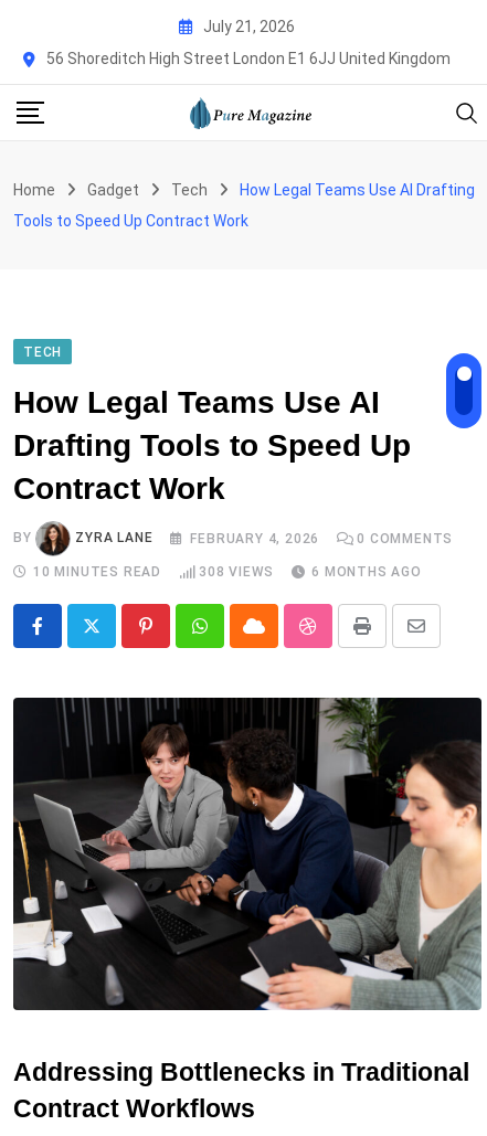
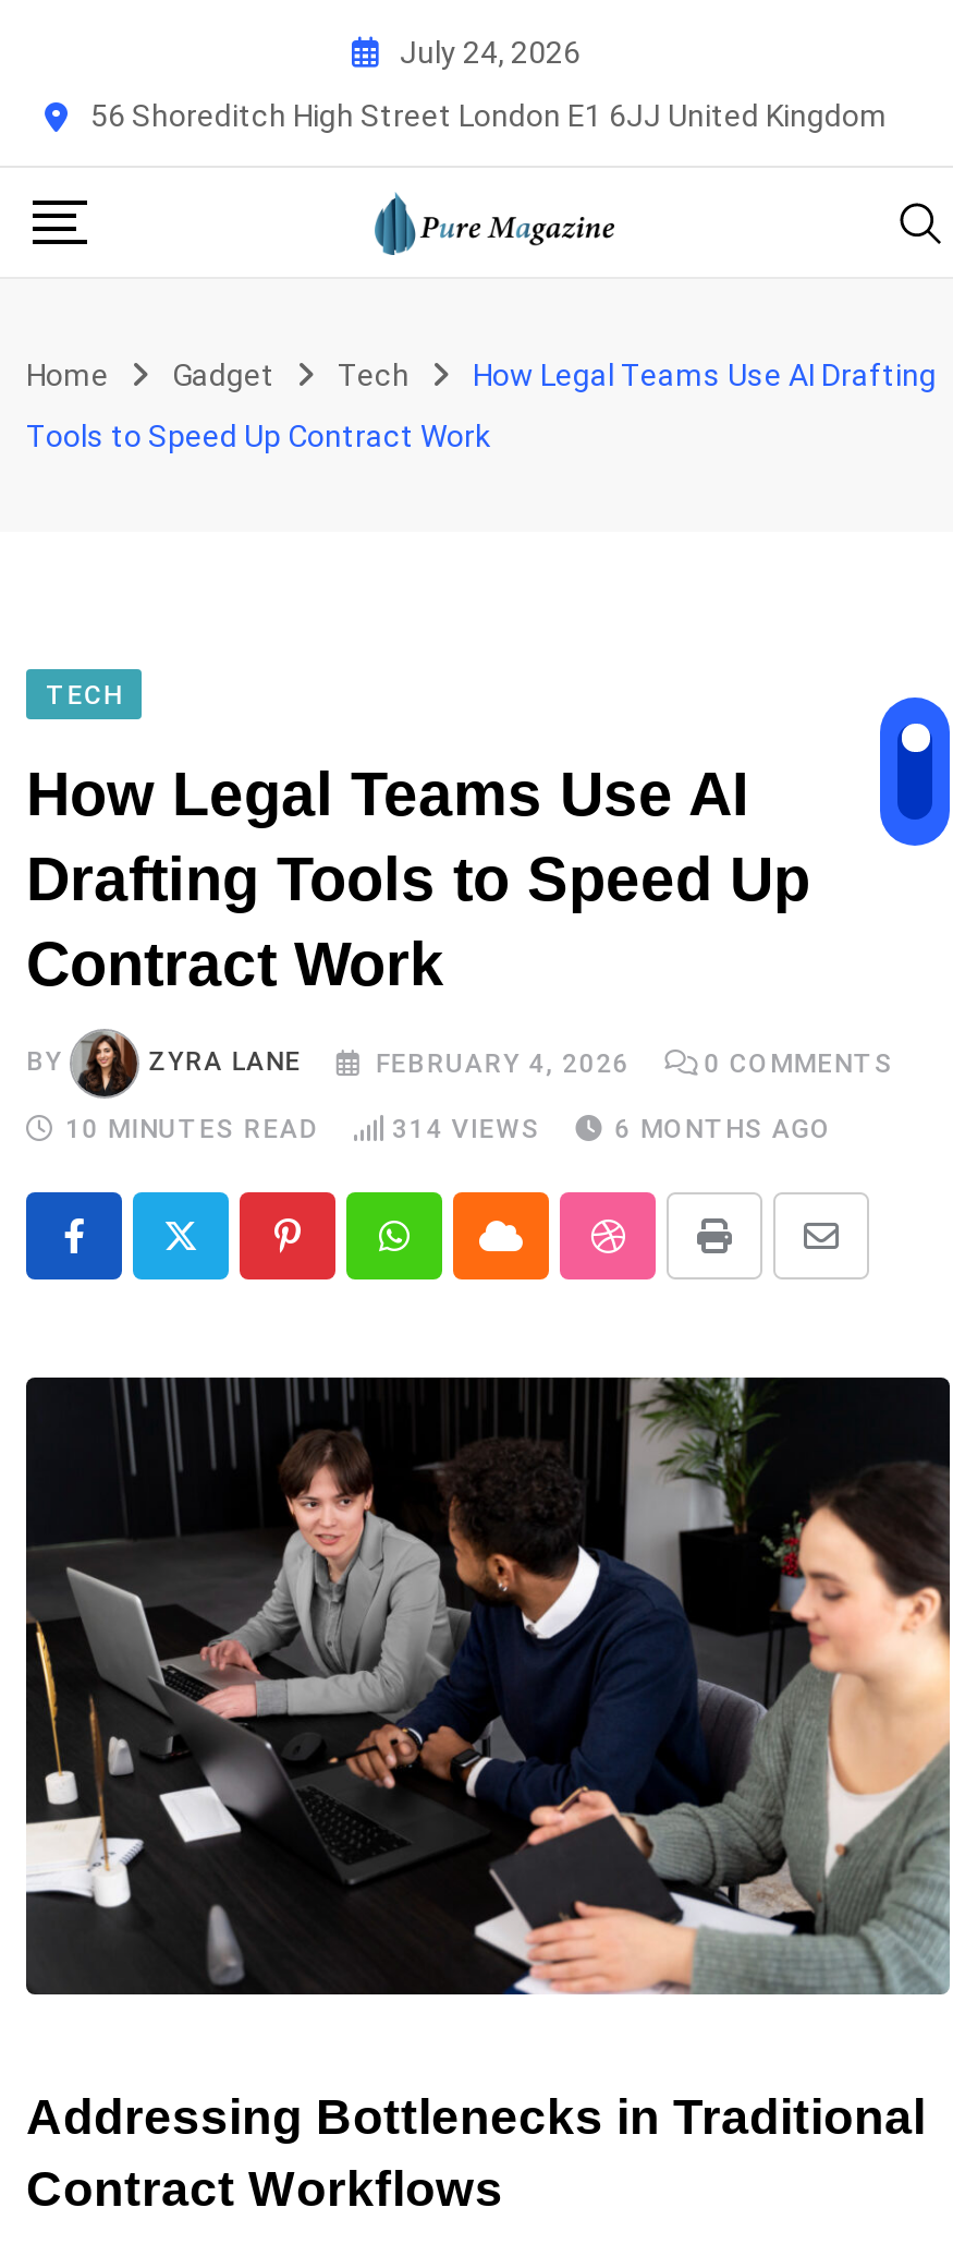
[203,17,294,35] July 21, 2026 -> [400,34,581,69] July 24, 2026
[199,564,274,580] 308 VIEWS -> [392,1114,541,1145] 314 VIEWS

